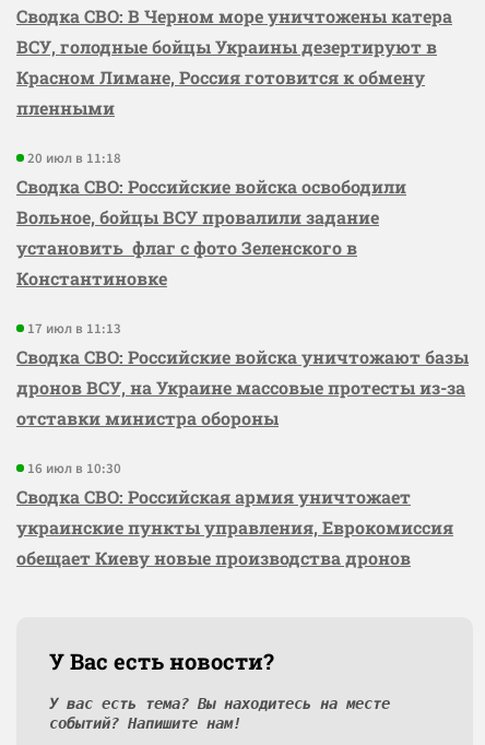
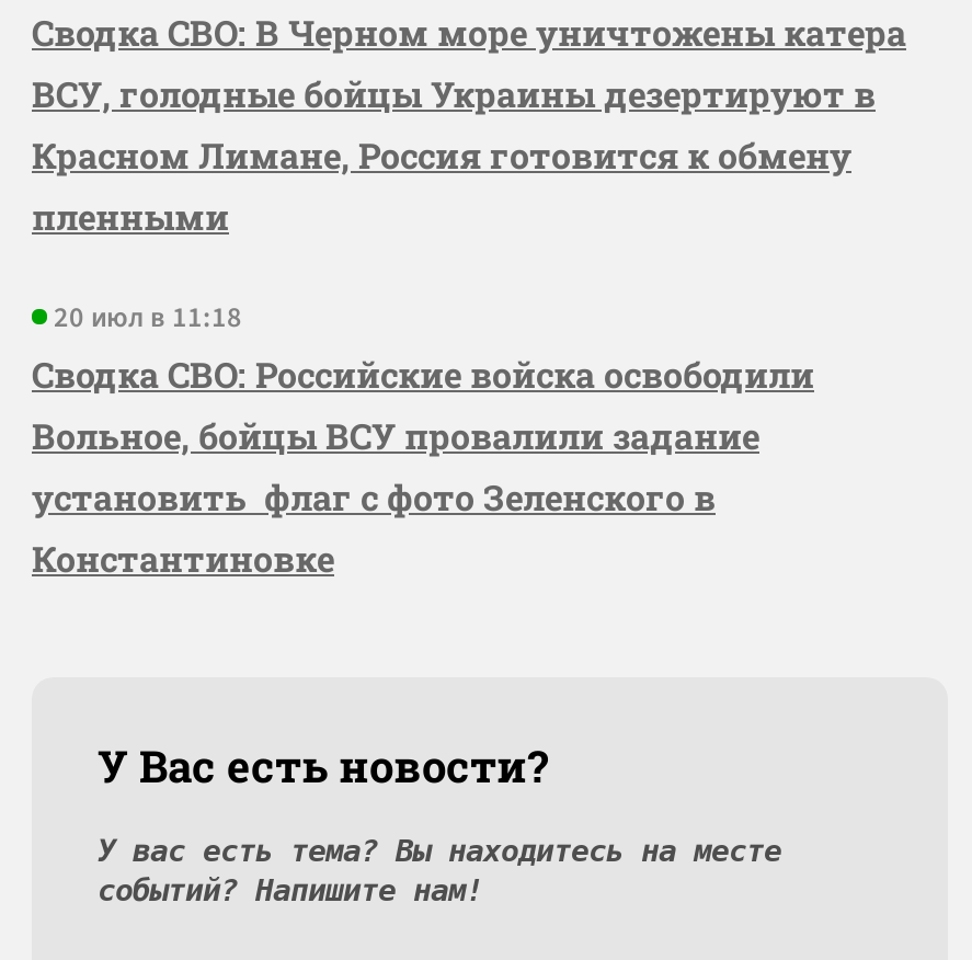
[16,319,469,569] 17 июл в 11:13 | Сводка СВО: Российские войска уничтожают базы | дронов ВСУ, на Украине массовые протесты из-за | отставки министра обороны | 16 июл в 10:30 | Сводка СВО: Российская армия уничтожает | украинские пункты управления, Еврокомиссия | обещает Киеву новые производства дронов -> none

